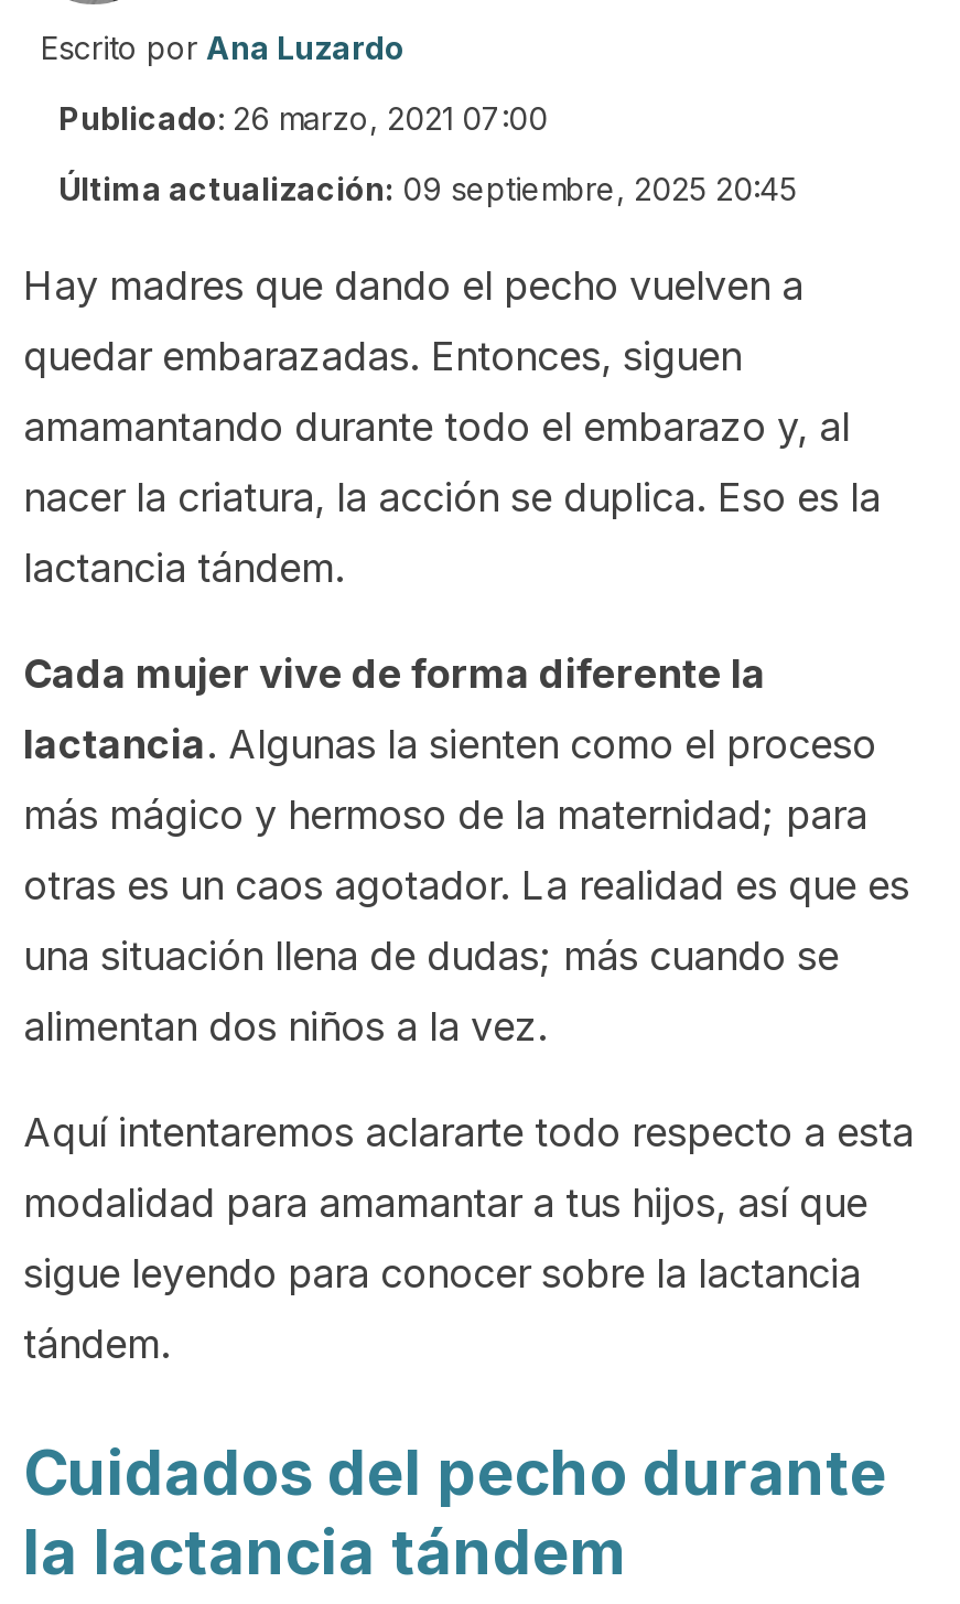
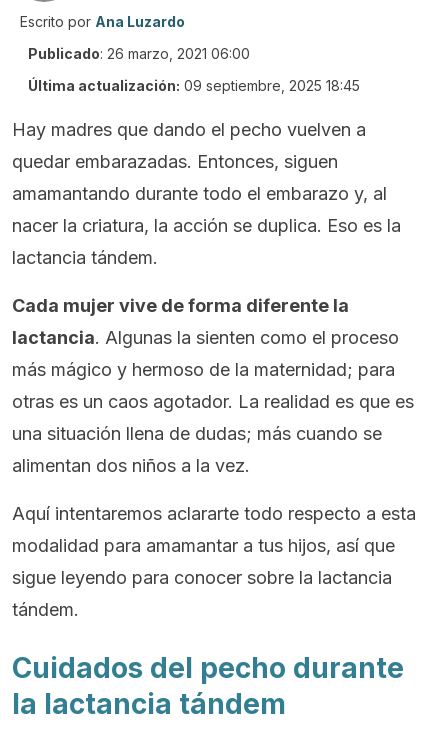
[58,99,548,137] Publicado: 26 marzo, 2021 07:00 -> [28,45,250,62] Publicado: 26 marzo, 2021 06:00
[58,170,797,207] Última actualización: 09 septiembre, 2025 20:45 -> [28,77,360,94] Última actualización: 09 septiembre, 2025 18:45

